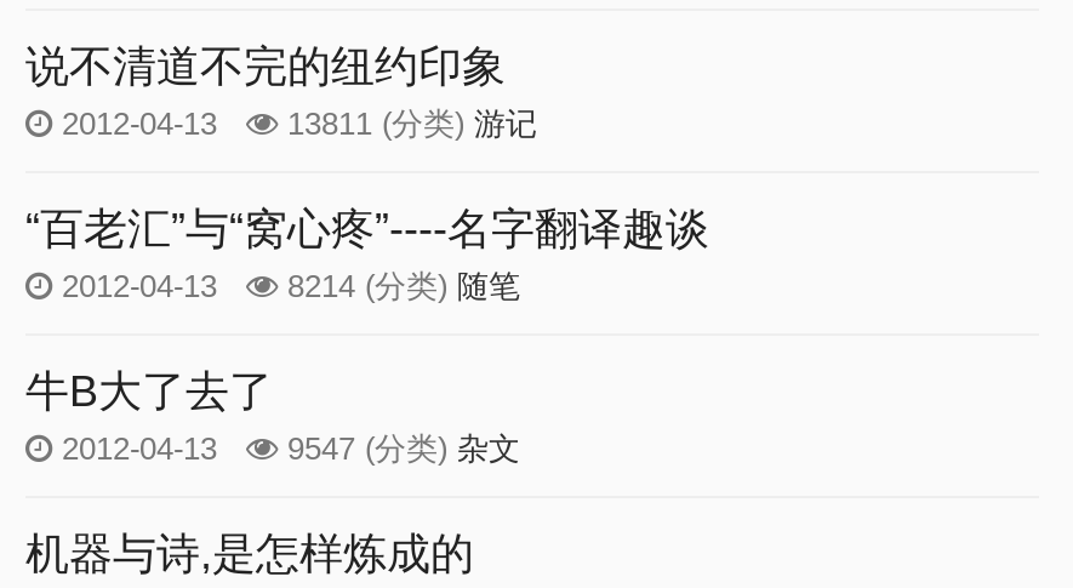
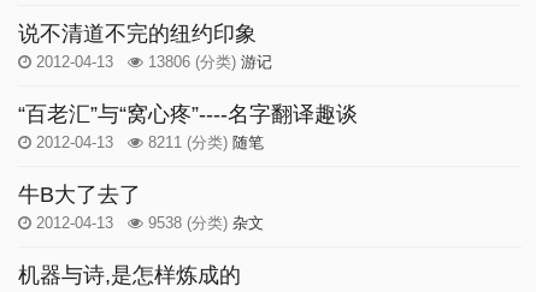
[52,105,537,142] 2012-04-13 13811 (分类)游记 -> [31,53,272,71] 2012-04-13 13806 (分类)游记
[52,268,520,304] 2012-04-13 8214 (分类)随笔 -> [31,133,264,151] 2012-04-13 8211 (分类)随笔
[52,430,520,467] 2012-04-13 9547 (分类)杂文 -> [31,214,264,232] 2012-04-13 9538 (分类)杂文

